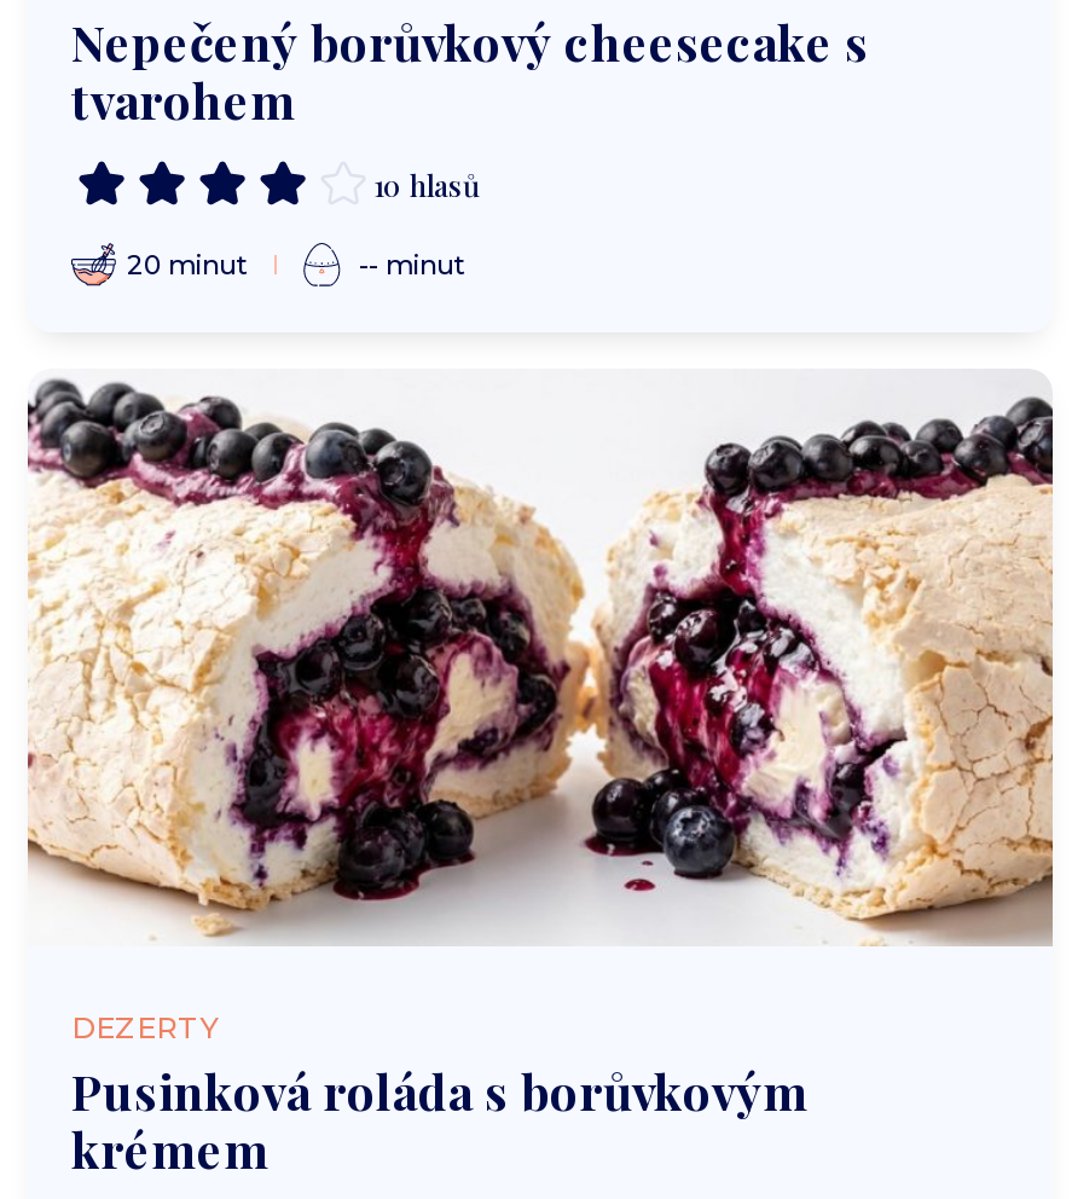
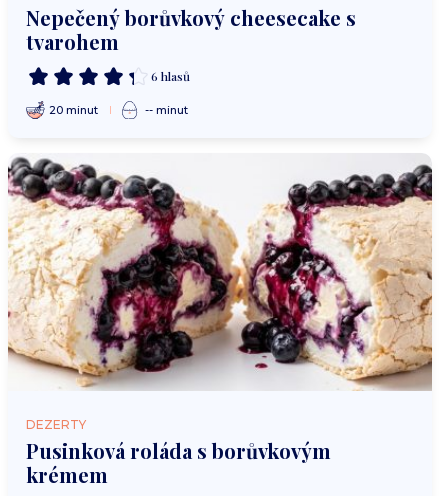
[373,165,480,203] 10 hlasů -> [151,68,190,84] 6 hlasů

